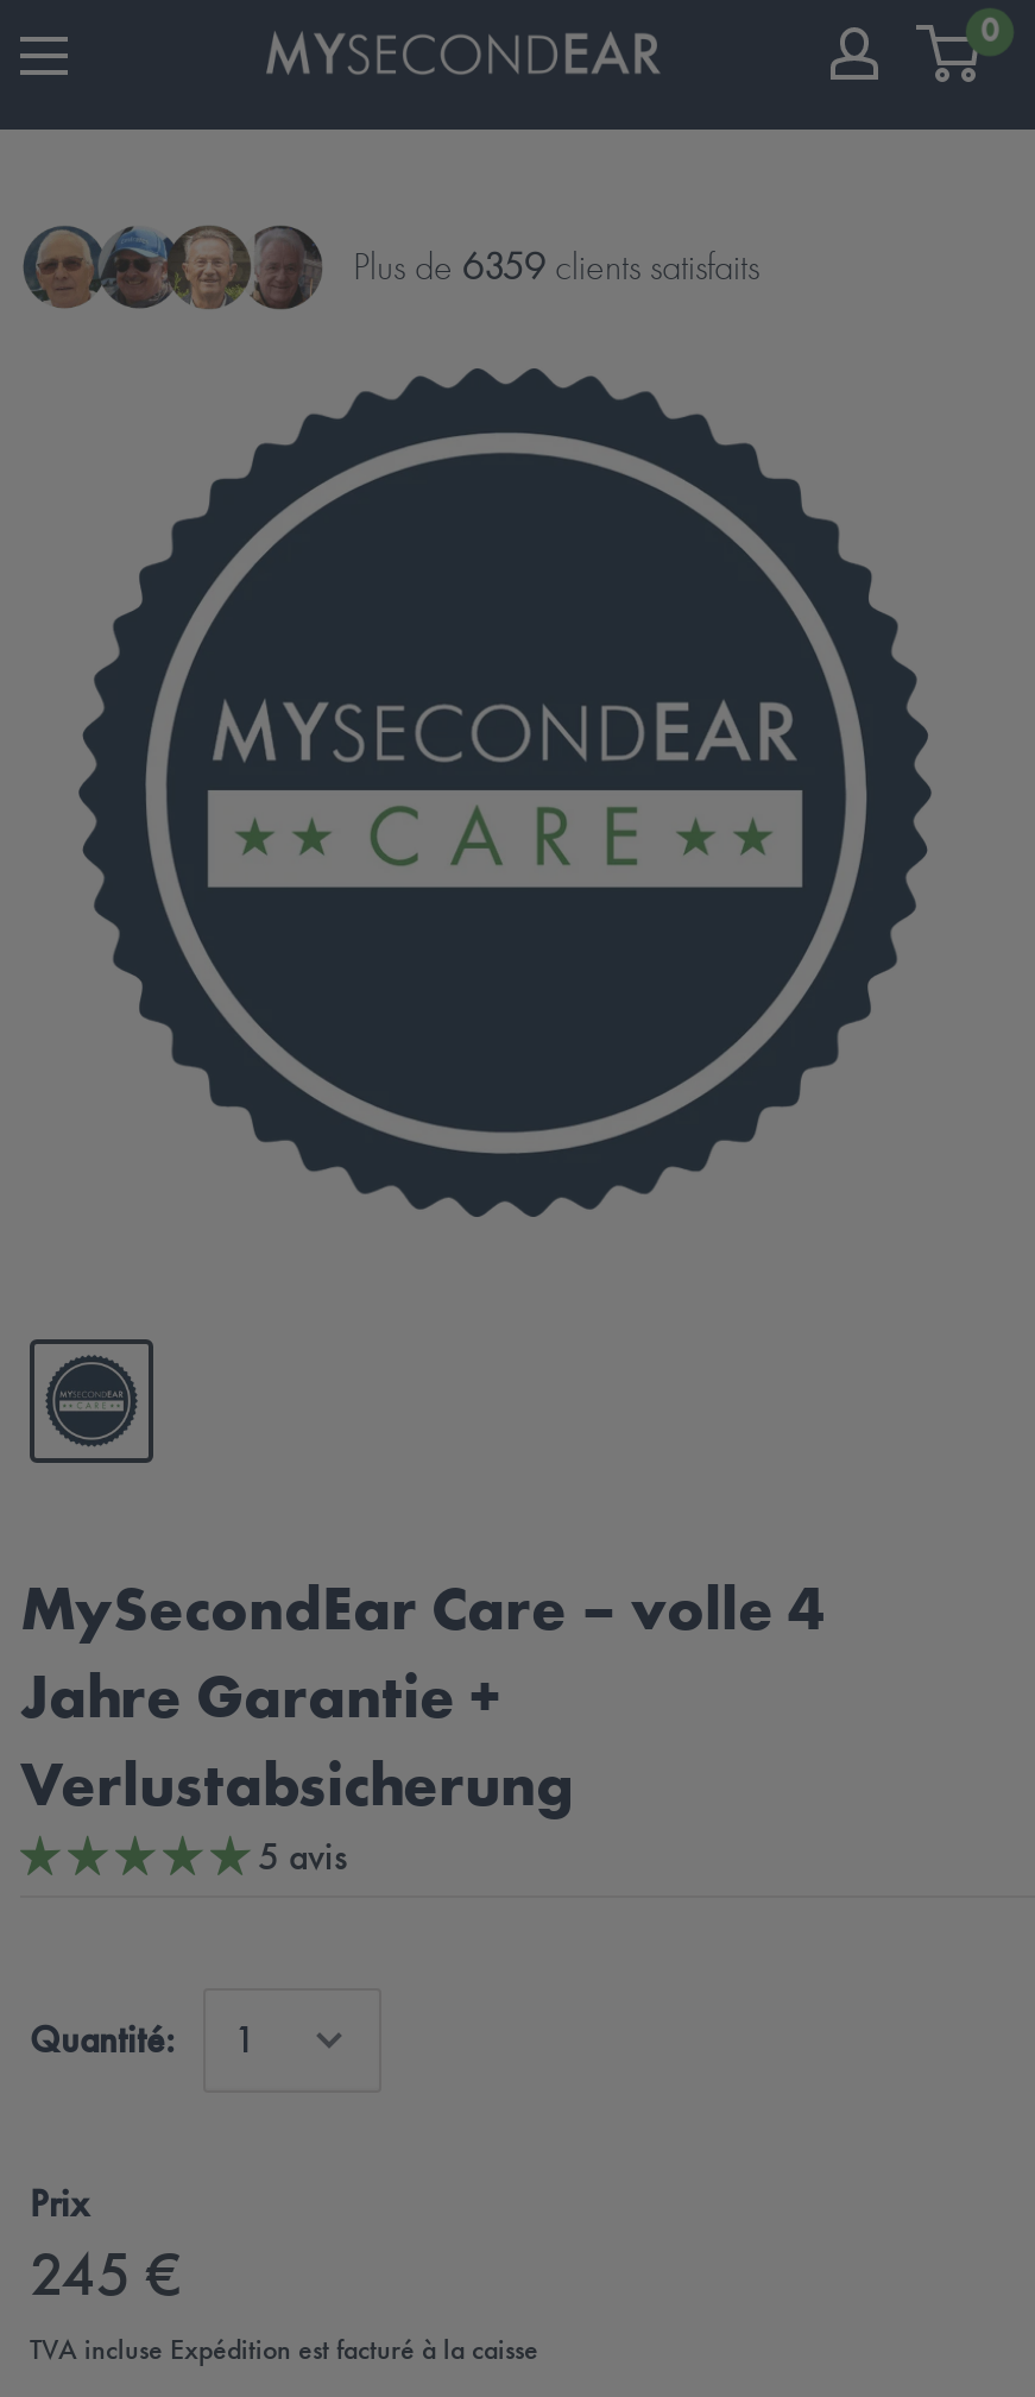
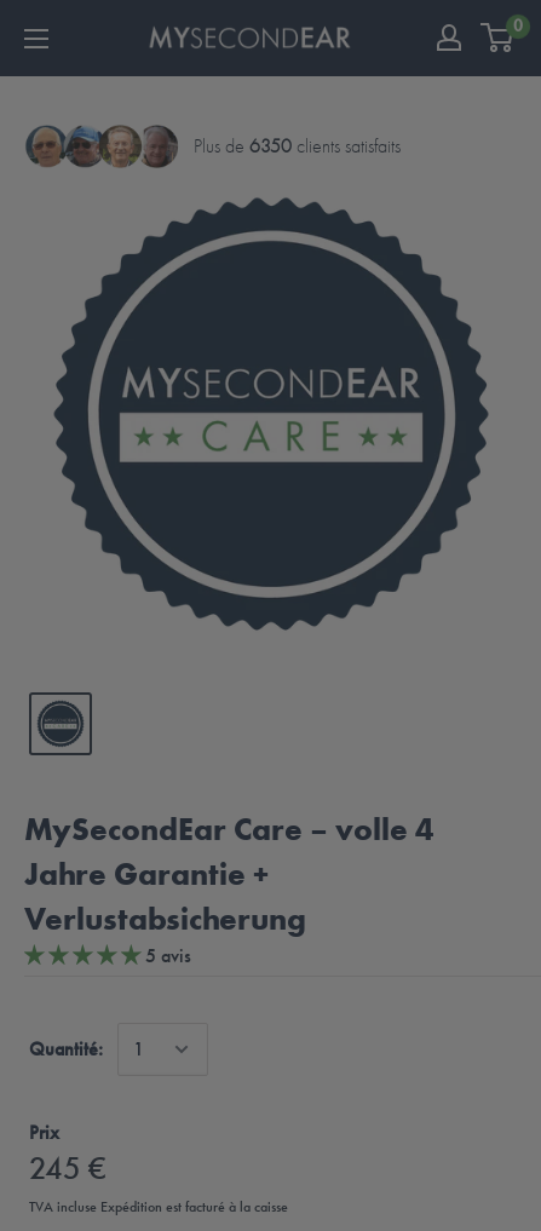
[353,245,759,288] Plus de 6359 clients satisfaits -> [194,135,401,157] Plus de 6350 clients satisfaits

